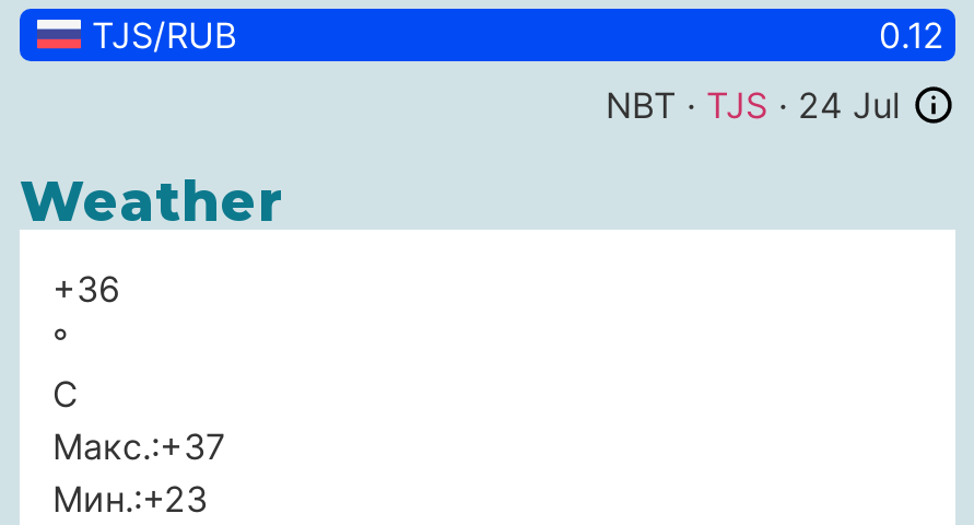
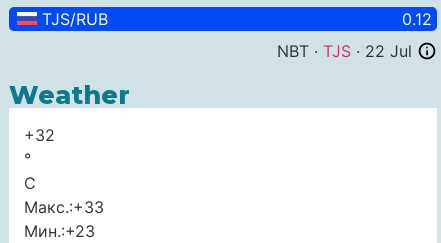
[606,82,912,126] NBT · TJS · 24 Jul -> [277,41,417,61] NBT · TJS · 22 Jul
[52,266,120,310] +36 -> [24,125,55,145] +32
[52,424,225,467] Макс.:+37 -> [24,197,104,217] Макс.:+33

